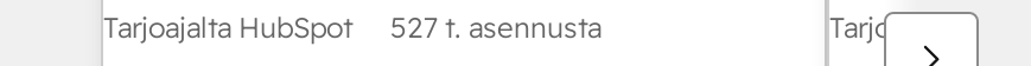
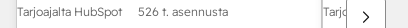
[103,9,602,45] Tarjoajalta HubSpot 527 t. asennusta -> [17,4,228,19] Tarjoajalta HubSpot 526 t. asennusta

